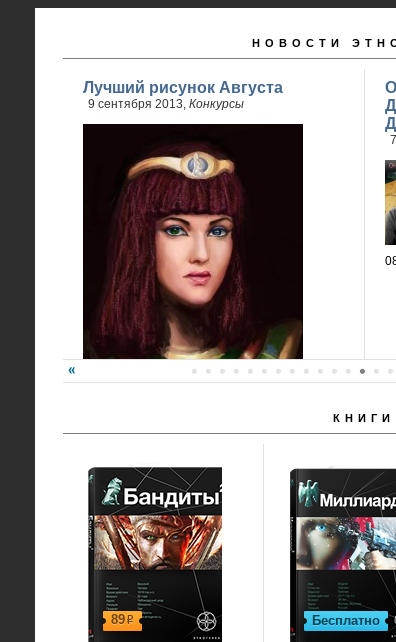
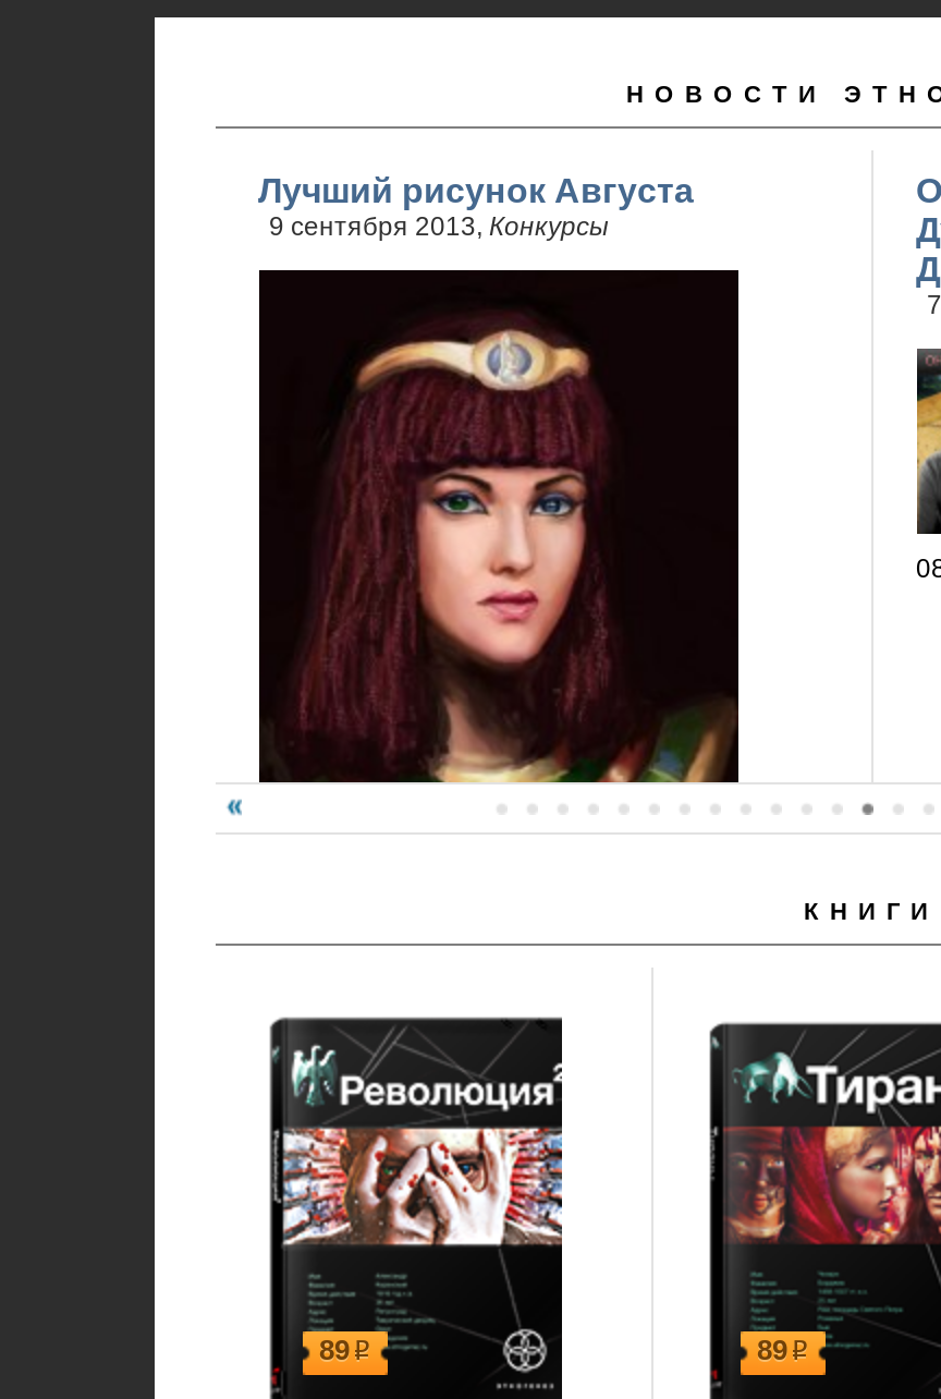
[88,474,223,572] [image] -> [272,1035,564,1249] [image]
[290,477,393,577] [image] -> [710,1037,934,1244] [image]
[311,613,379,628] Бесплатно -> [757,1334,807,1366] 89р

